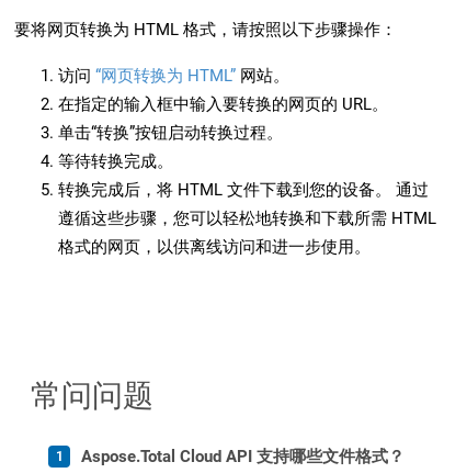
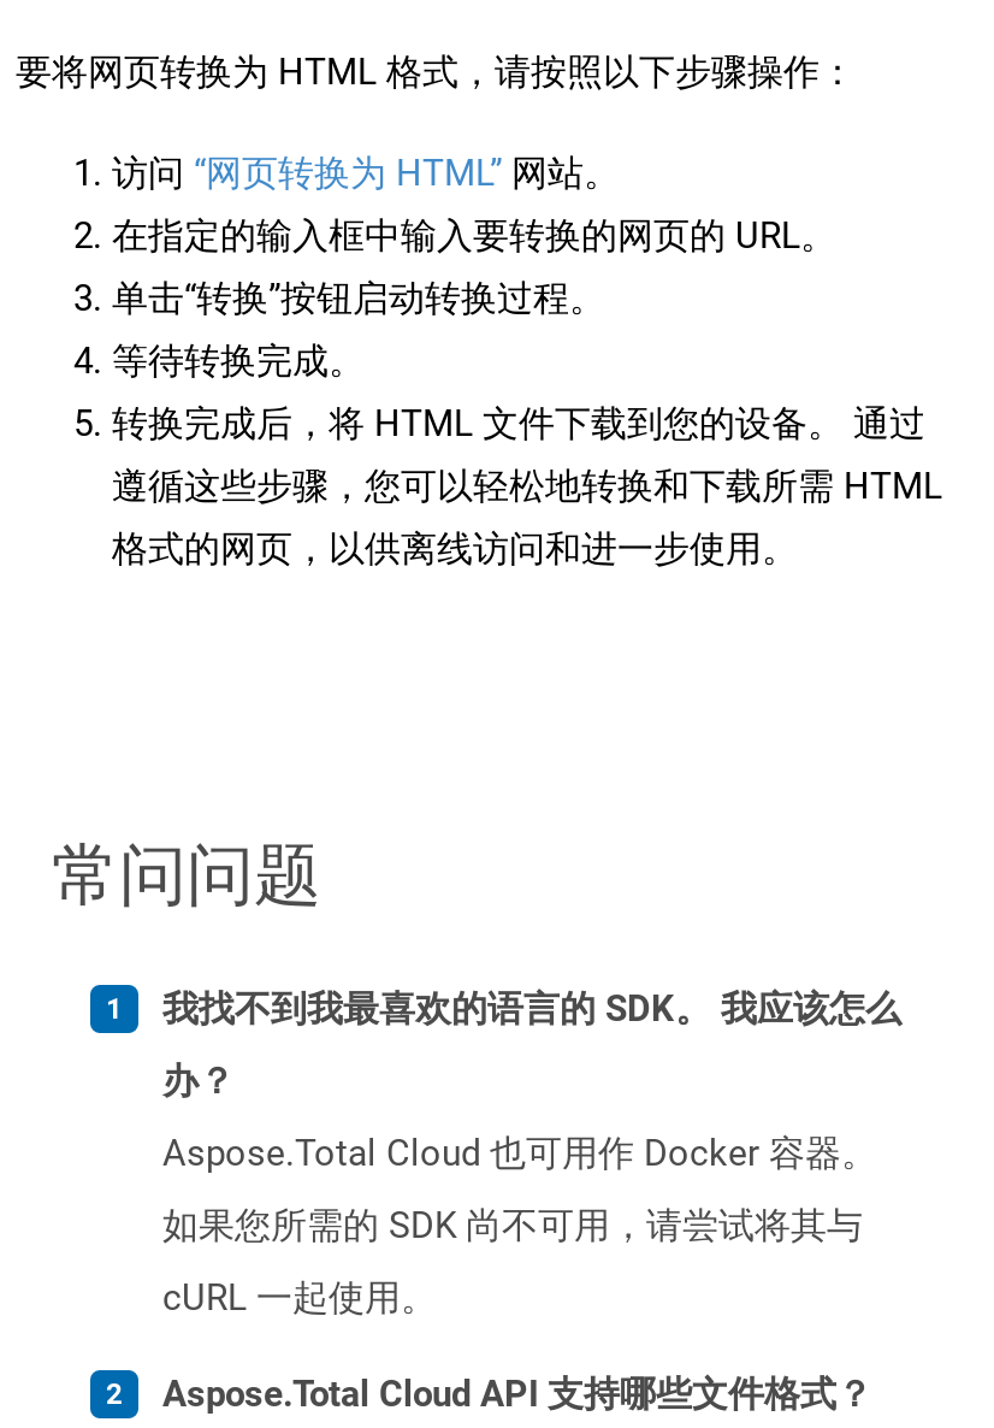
none -> [162,988,901,1320] 我找不到我最喜欢的语言的 SDK。 我应该怎么 | 办？ | Aspose.Total Cloud 也可用作 Docker 容器。 | 如果您所需的 SDK 尚不可用，请尝试将其与 | cURL 一起使用。

